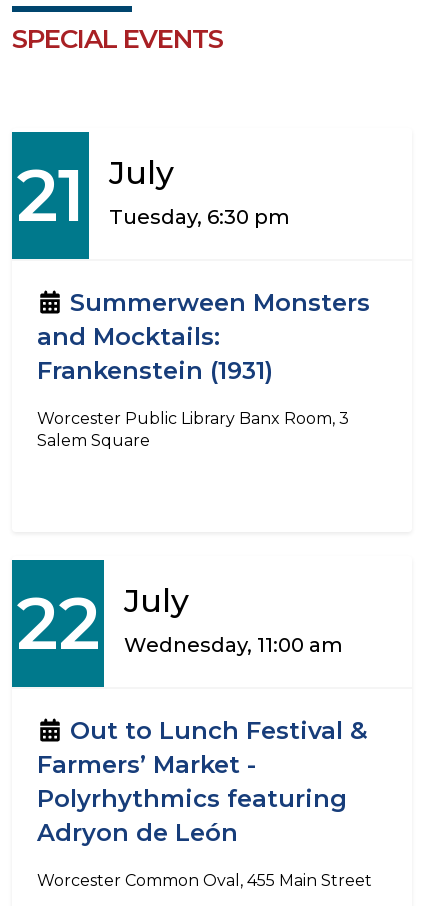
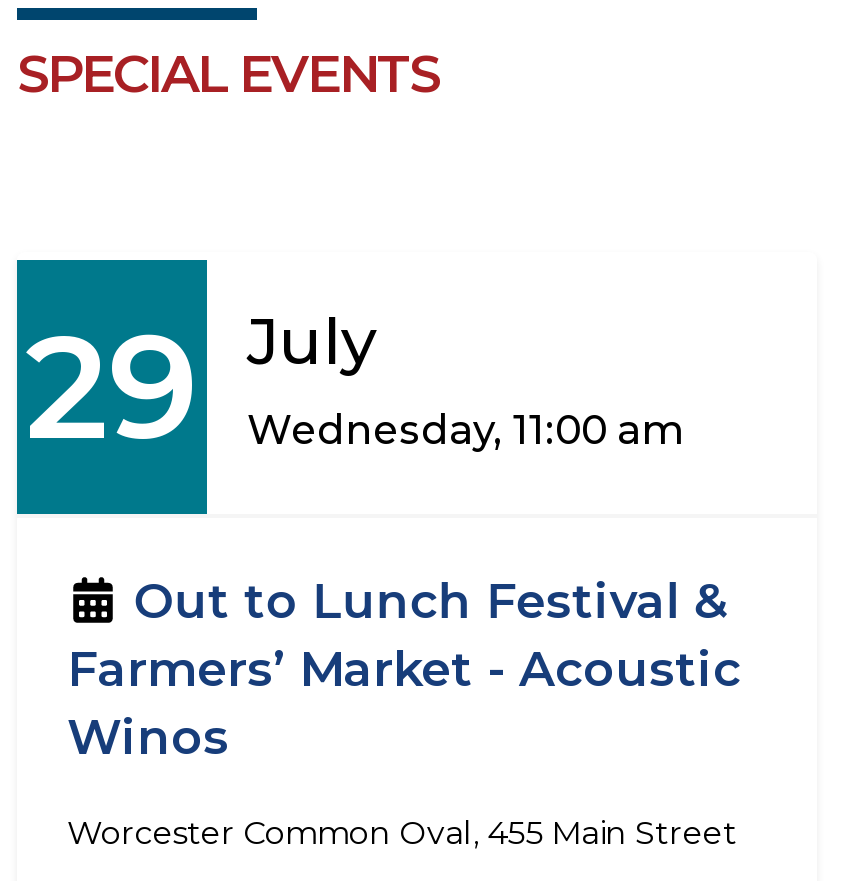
[16,151,370,667] 21 | July | Tuesday, 6:30 pm | Summerween Monsters | and Mocktails: | Frankenstein (1931) | Worcester Public Library Banx Room, 3 | Salem Square | 22 -> [25,298,199,474] 29
[37,750,347,847] Farmers’ Market - | Polyrhythmics featuring | Adryon de León -> [67,640,741,766] Farmers’ Market - Acoustic | Winos

